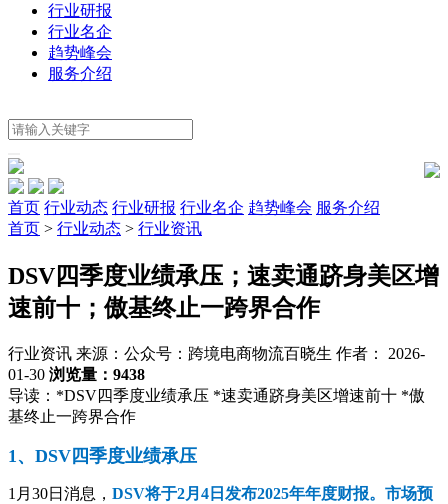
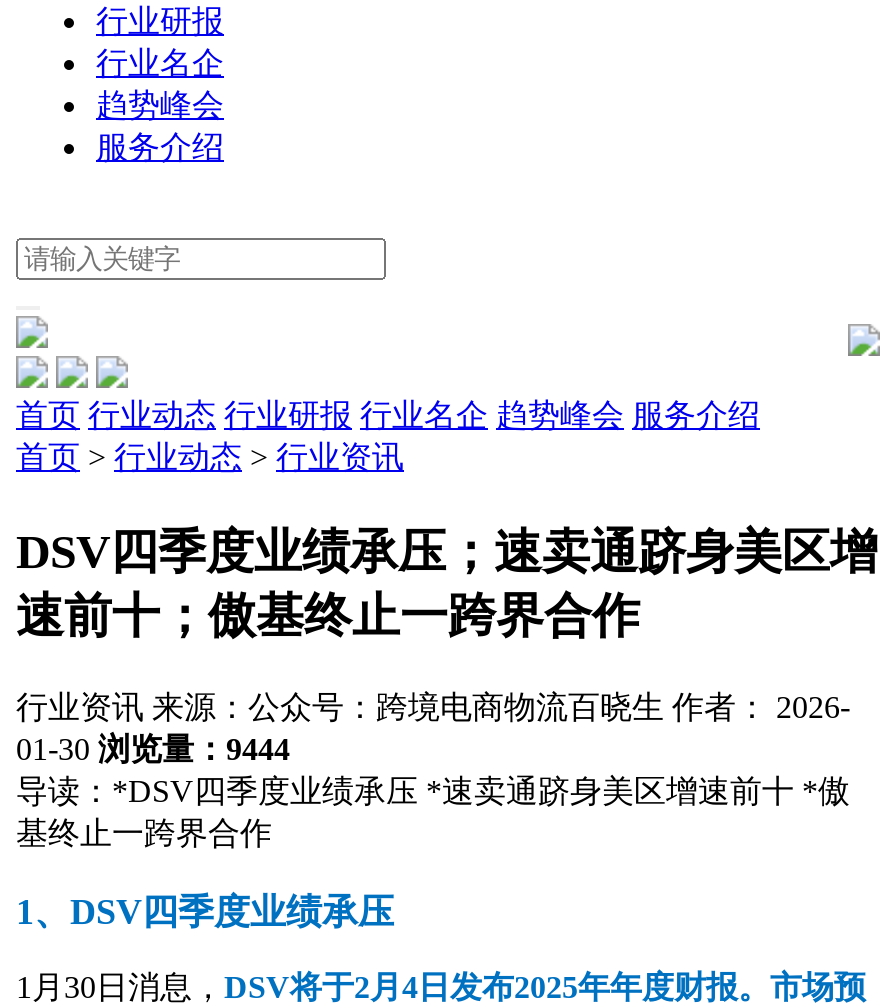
[8,366,145,383] 01-30 浏览量：9438 -> [16,732,290,766] 01-30 浏览量：9444

